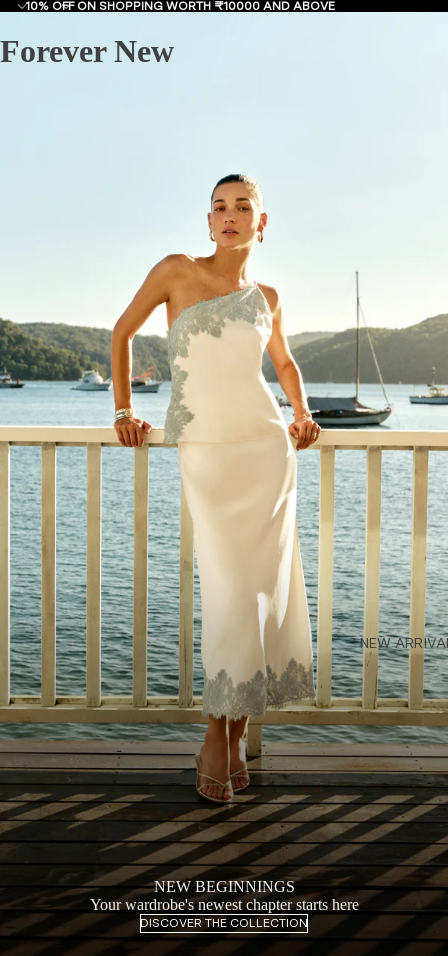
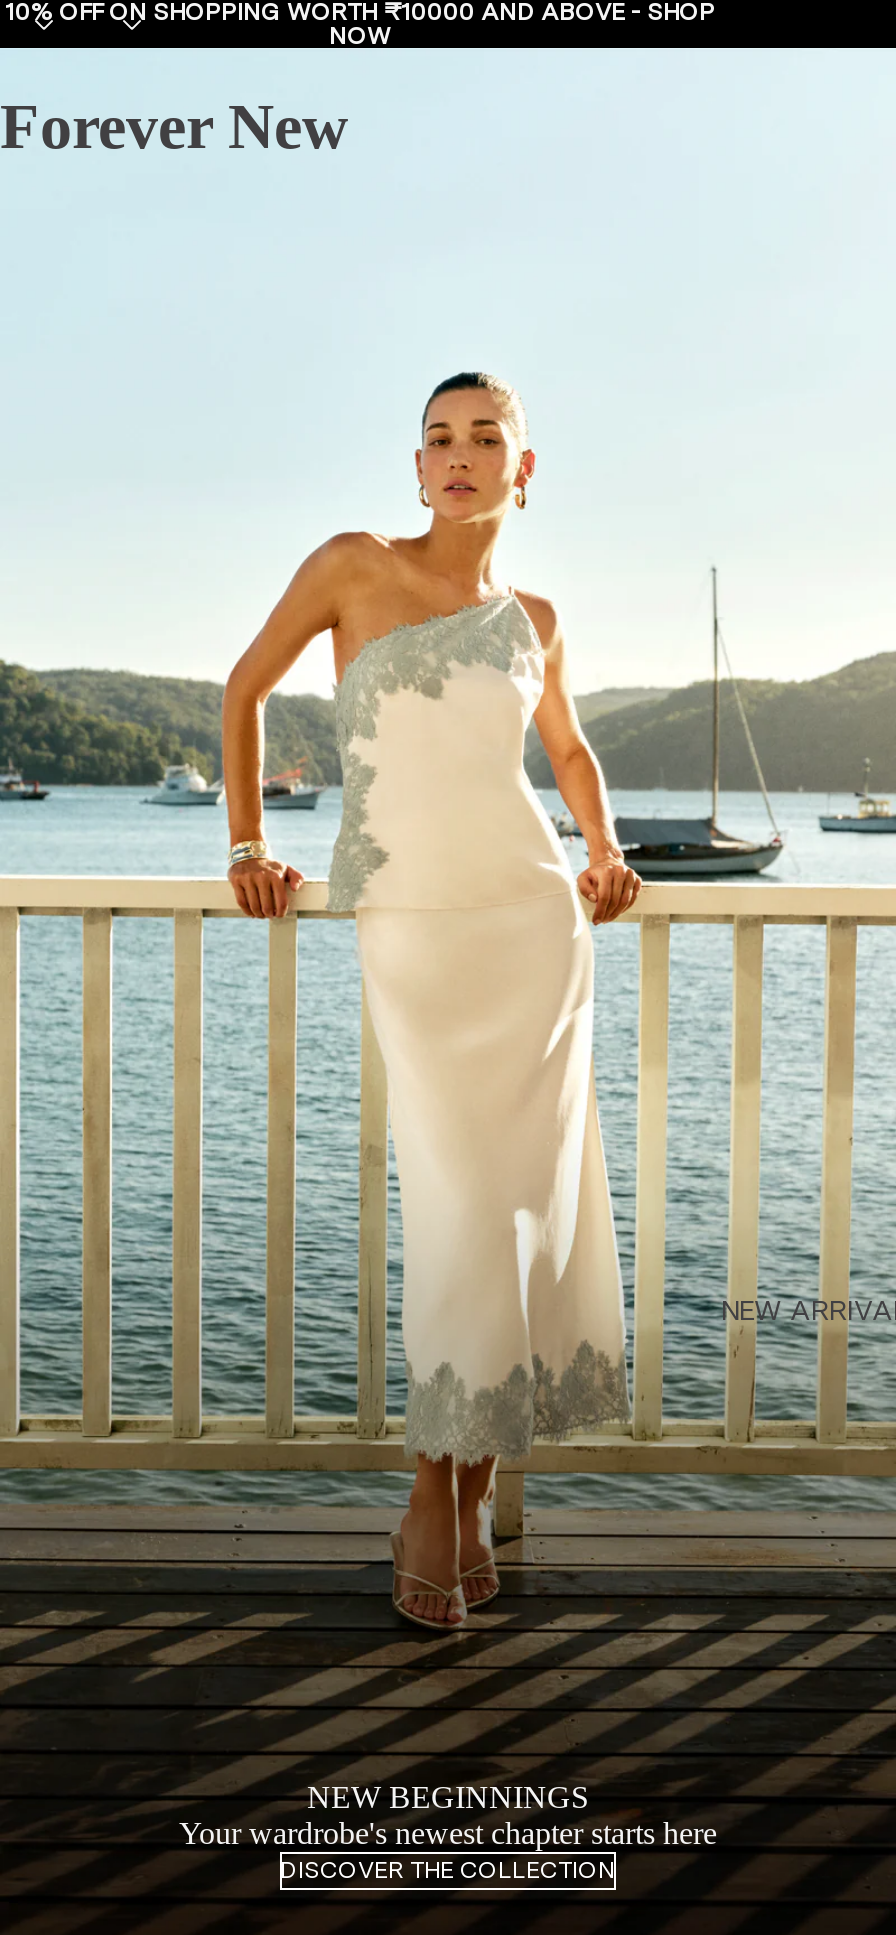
[25,0,335,13] 10% OFF ON SHOPPING WORTH ₹10000 AND ABOVE -> [5,0,715,50] 10% OFF ON SHOPPING WORTH ₹10000 AND ABOVE - SHOP | NOW

